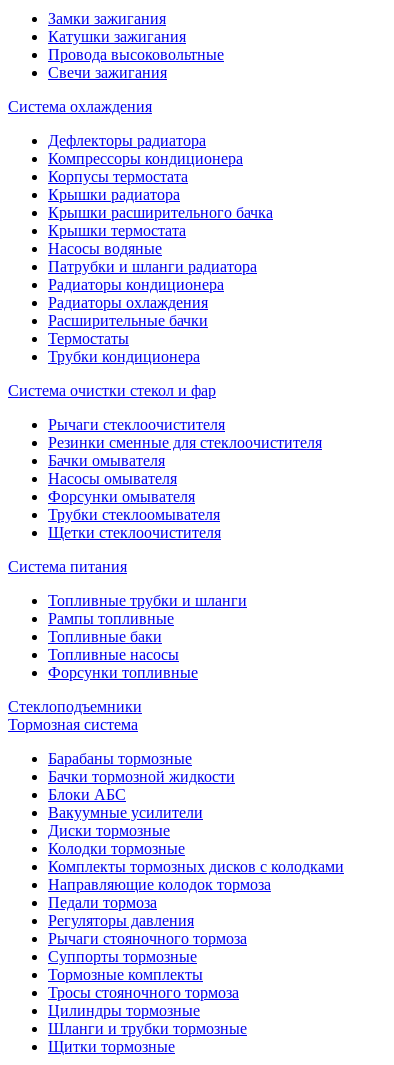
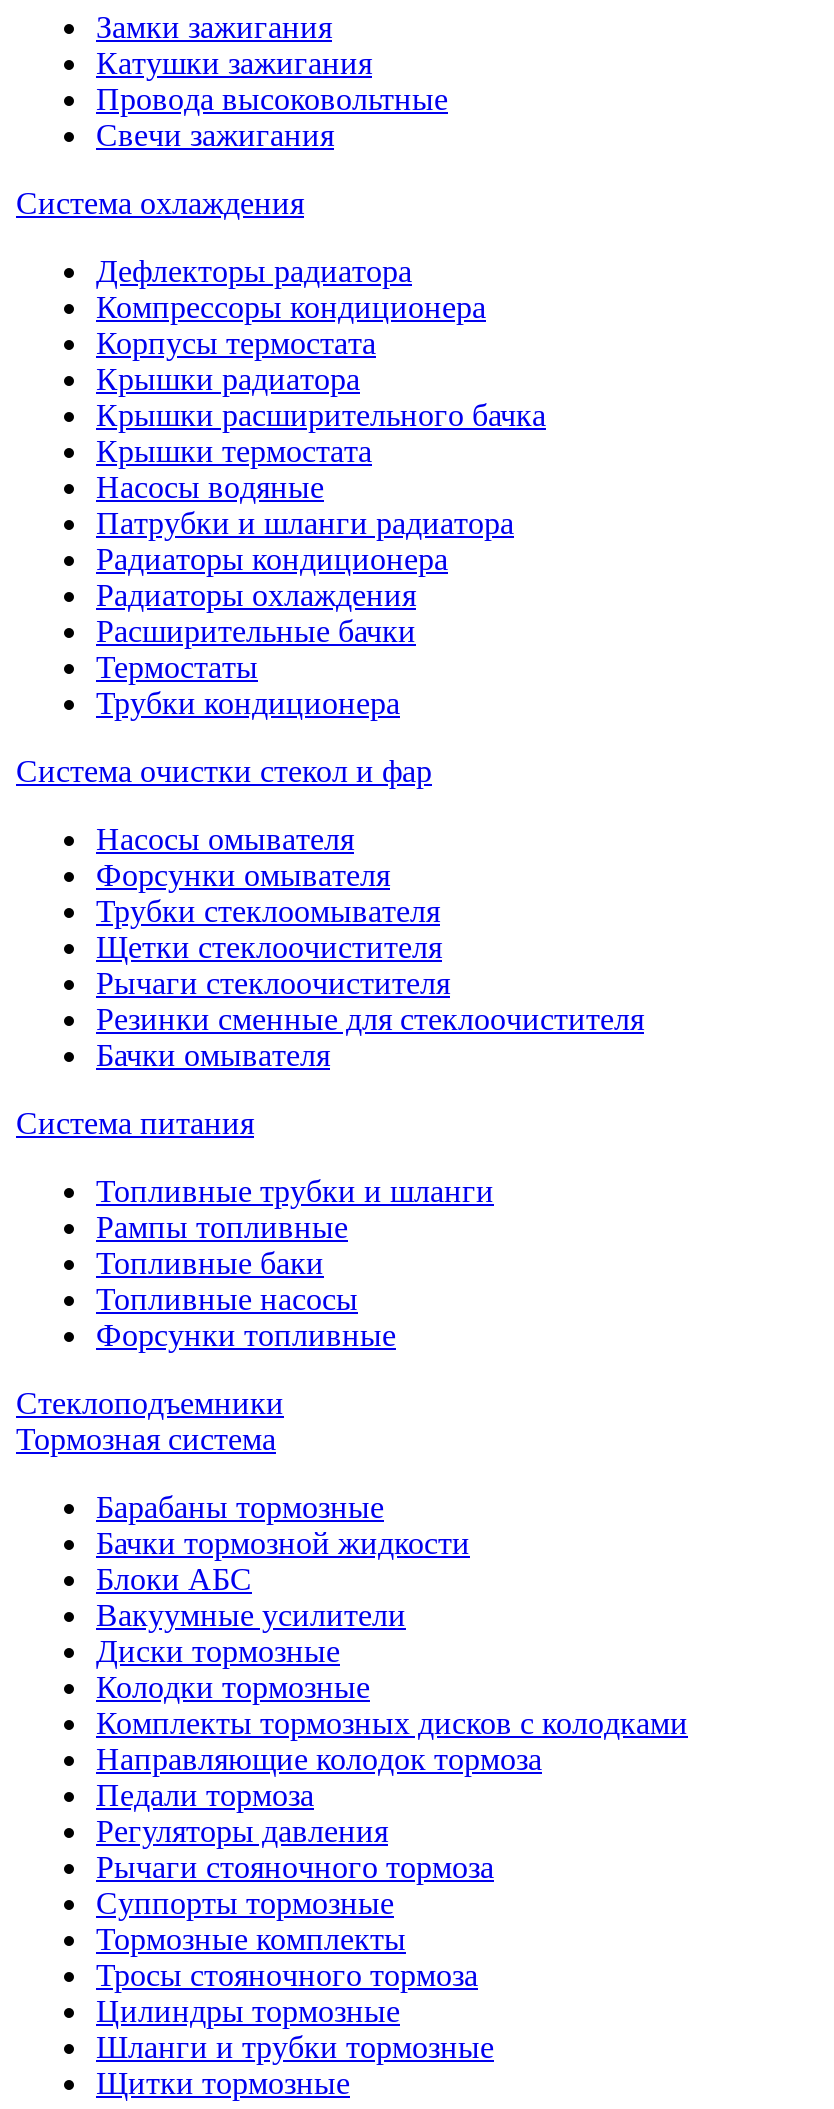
moved [48,416,322,469] -> [96,966,644,1072]: Рычаги стеклоочистителя | Резинки сменные для стеклоочистителя | Бачки омывателя
moved [48,470,221,541] -> [96,822,442,964]: Насосы омывателя | Форсунки омывателя | Трубки стеклоомывателя | Щетки стеклоочистителя

